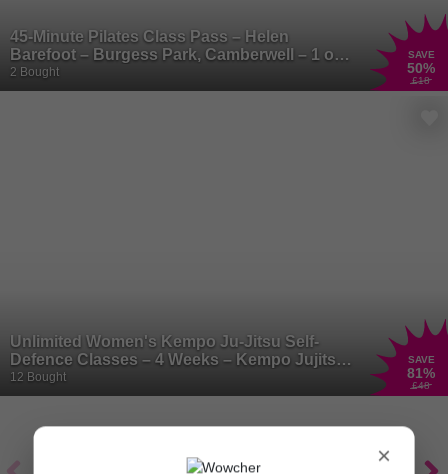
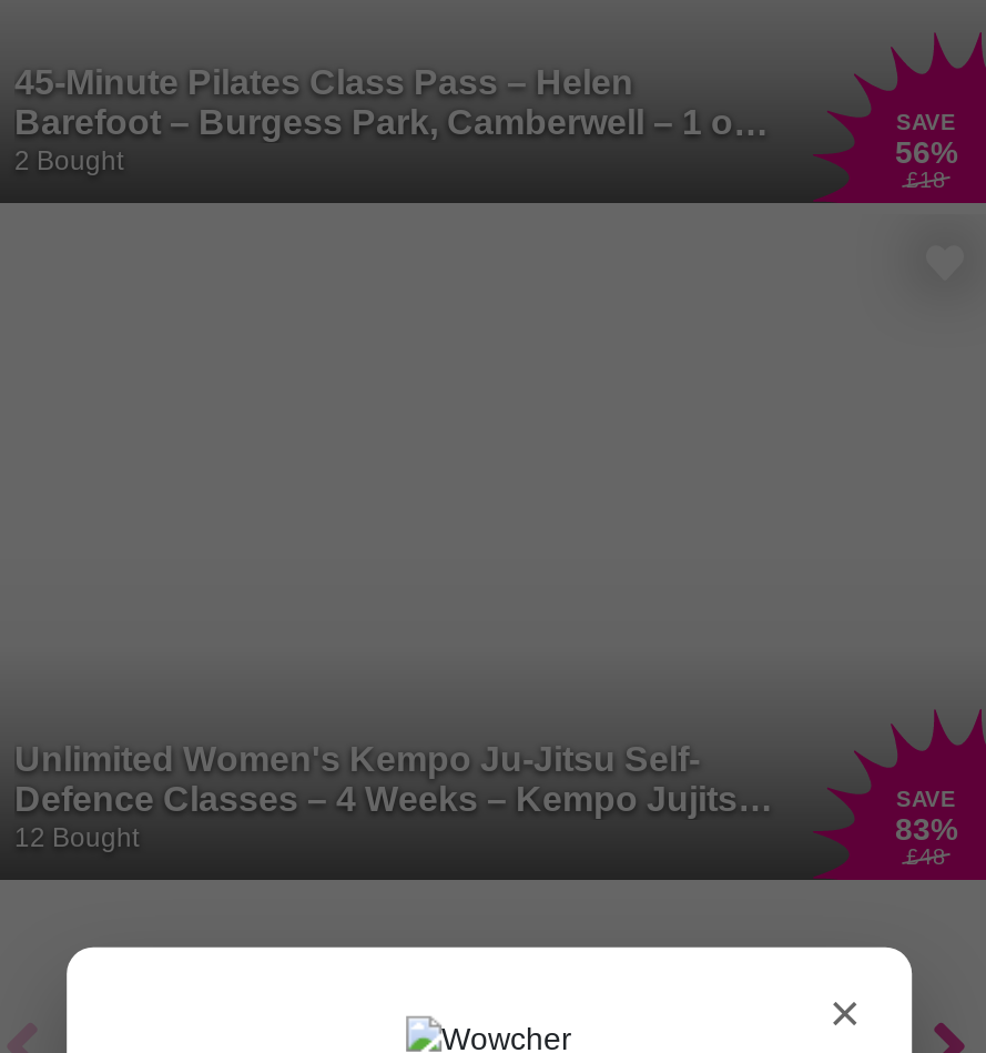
[407,60,435,76] 50% -> [895,135,957,171] 56%
[407,365,435,381] 81% -> [895,811,957,847] 83%

